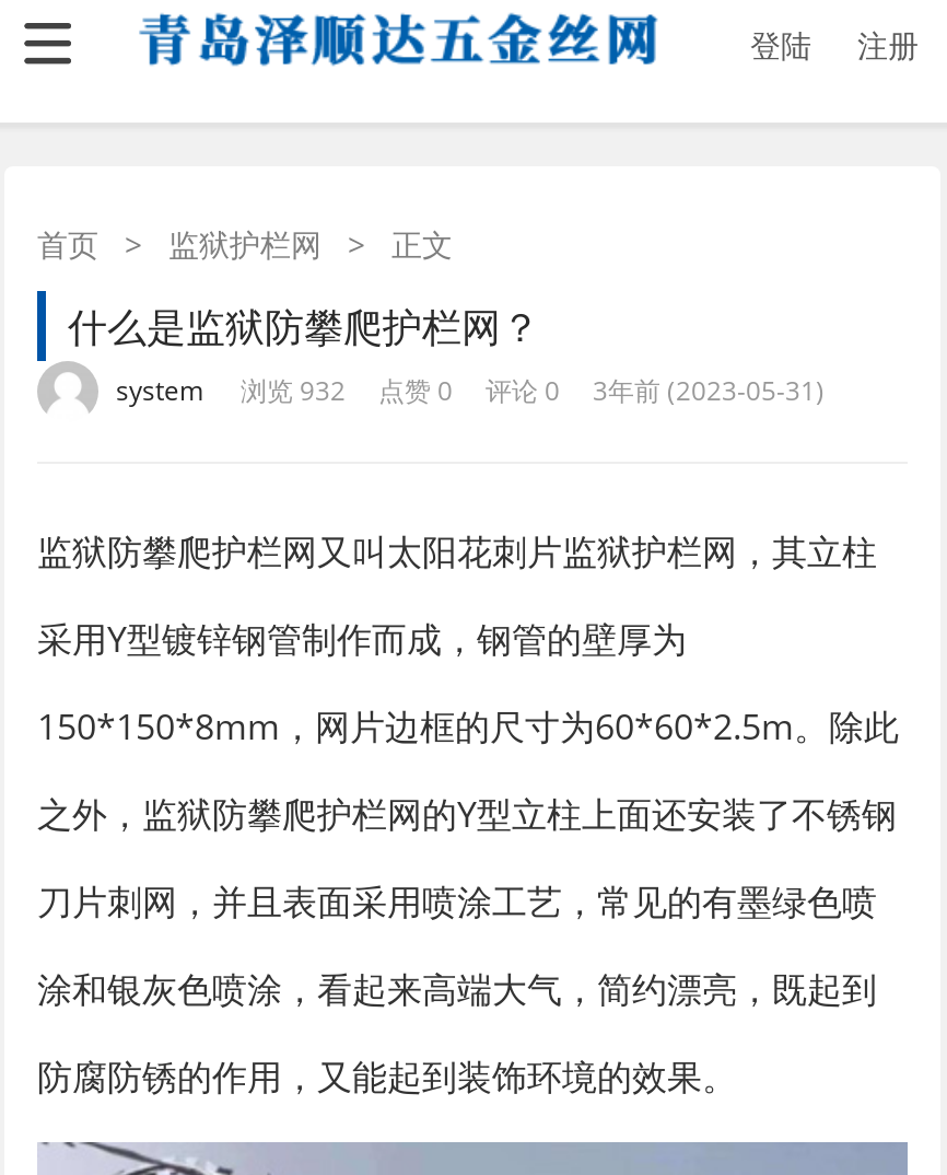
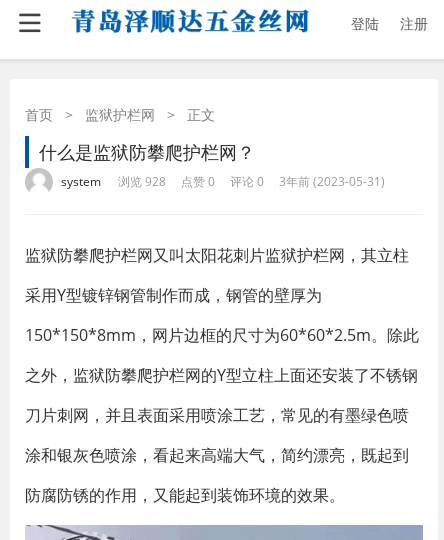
[116,370,825,409] system · 浏览 932 · 点赞 0 · 评论 0 · 3年前 (2023-05-31) -> [61,172,385,190] system · 浏览 928 · 点赞 0 · 评论 0 · 3年前 (2023-05-31)

